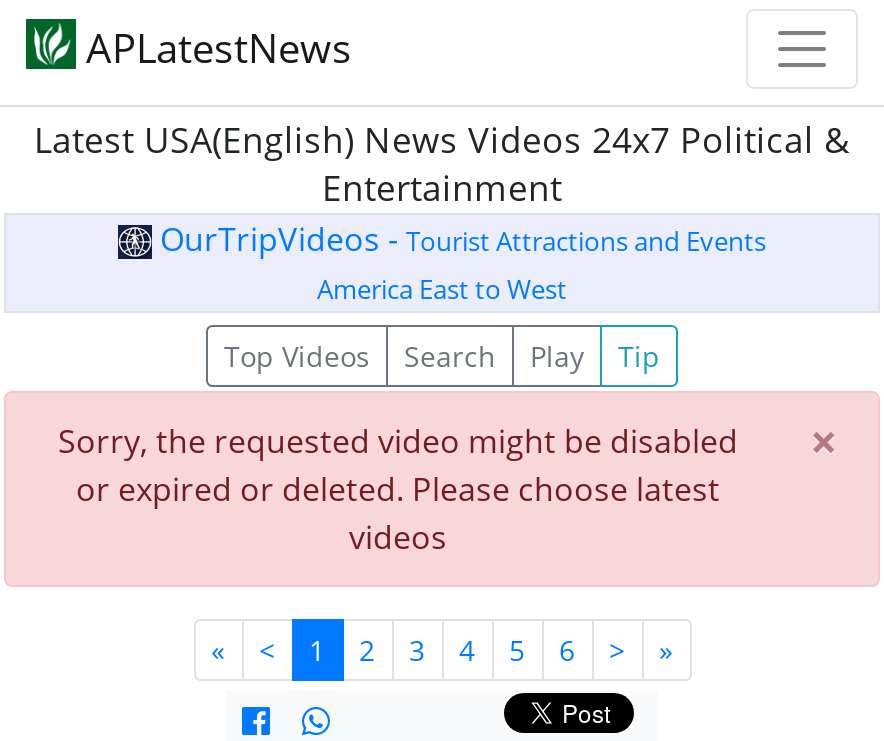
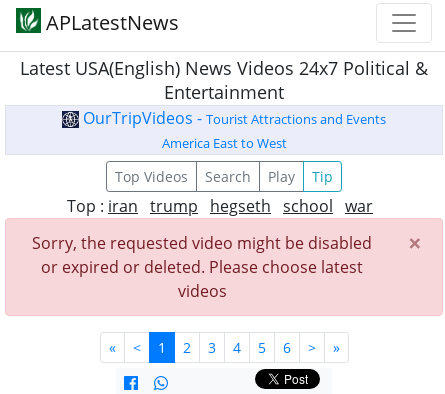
none -> [67,195,373,217] Top : iran trump hegseth school war

